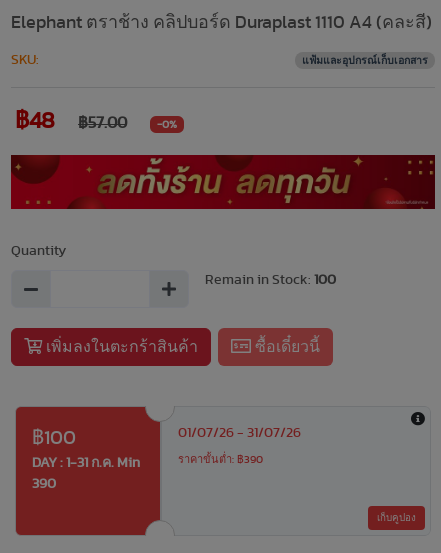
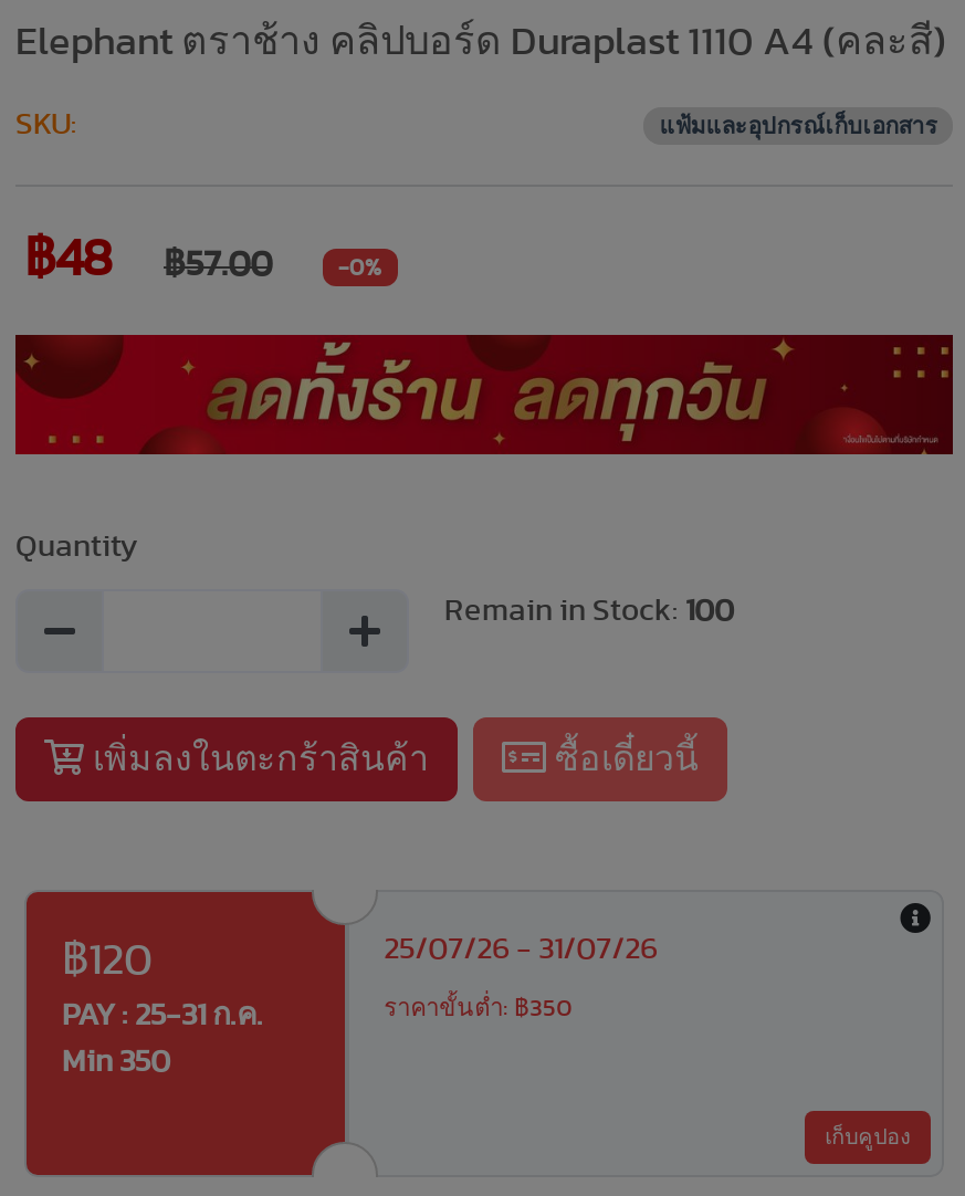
[32,428,140,470] ฿100 | DAY : 1-31 ก.ค. Min -> [62,938,263,1030] ฿120 | PAY : 25-31 ก.ค.
[178,426,301,440] 01/07/26 - 31/07/26 -> [384,933,658,964] 25/07/26 - 31/07/26
[178,454,263,465] ราคาขั้นต่ำ: ฿390 -> [384,995,572,1019] ราคาขั้นต่ำ: ฿350
[32,477,56,491] 390 -> [62,1046,170,1077] Min 350

